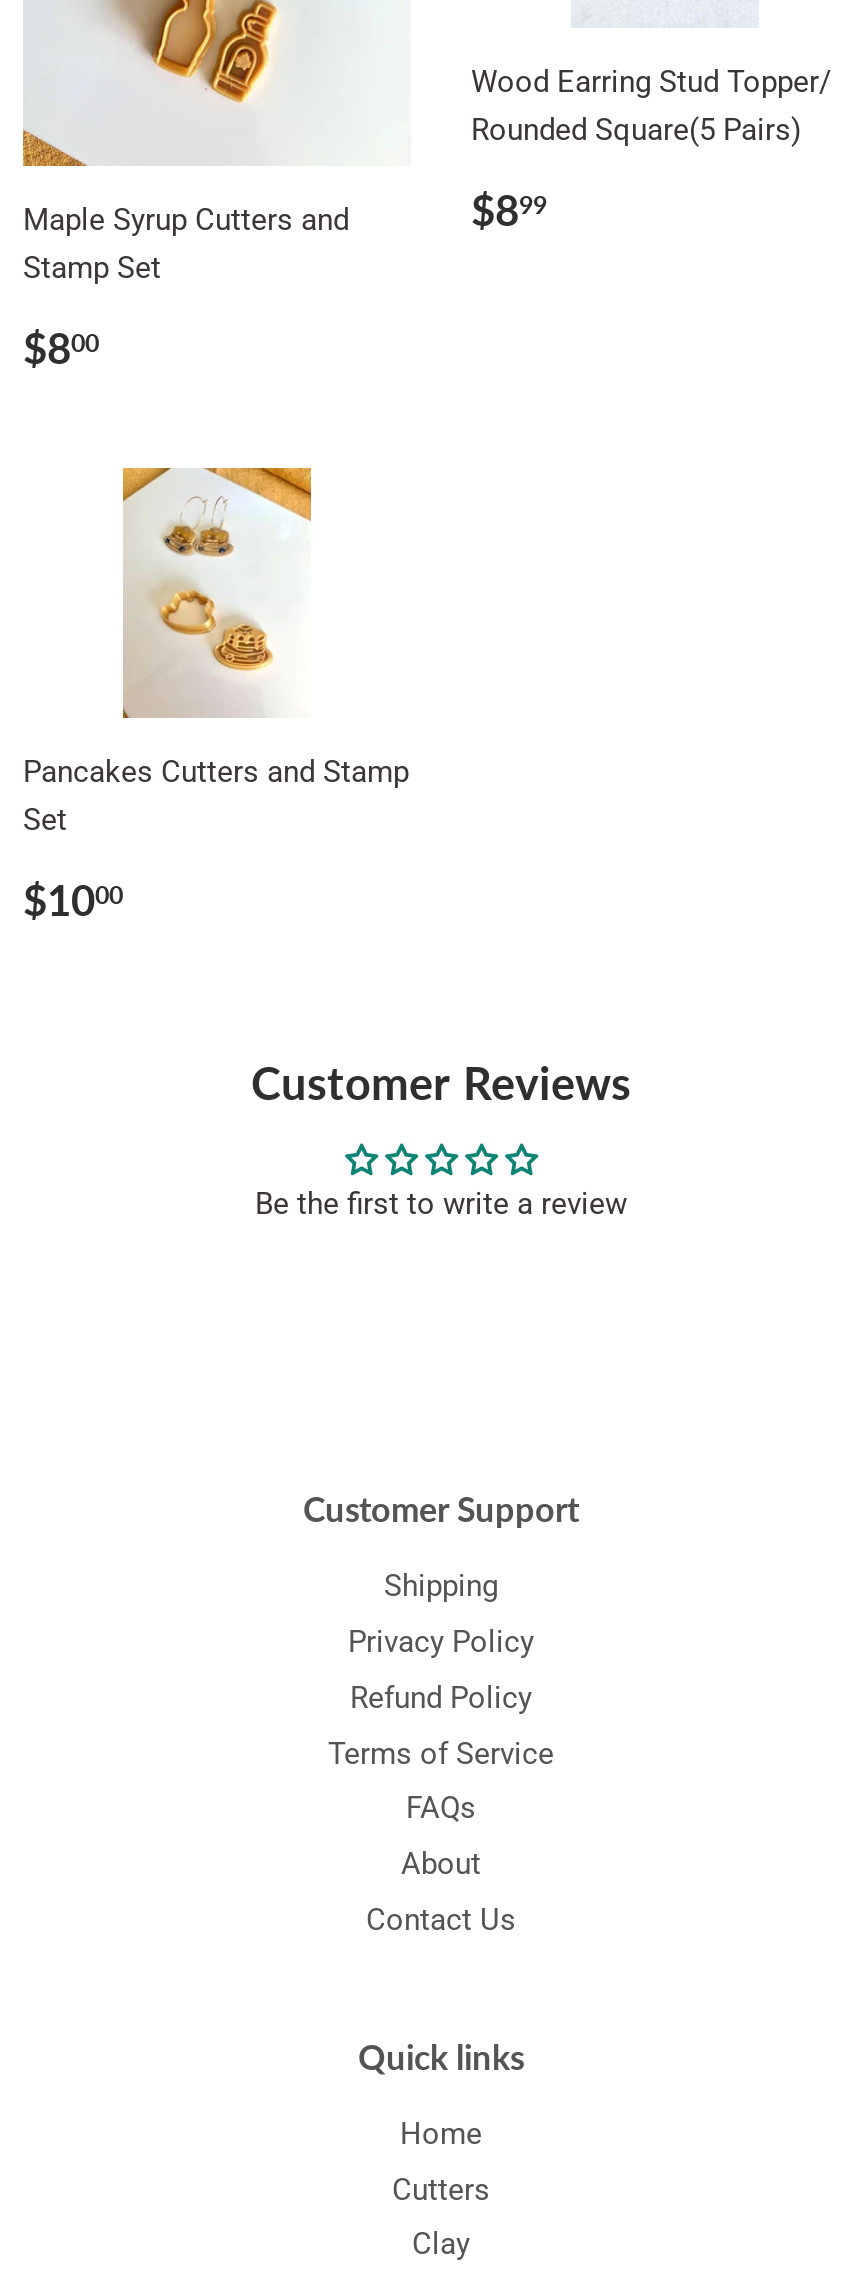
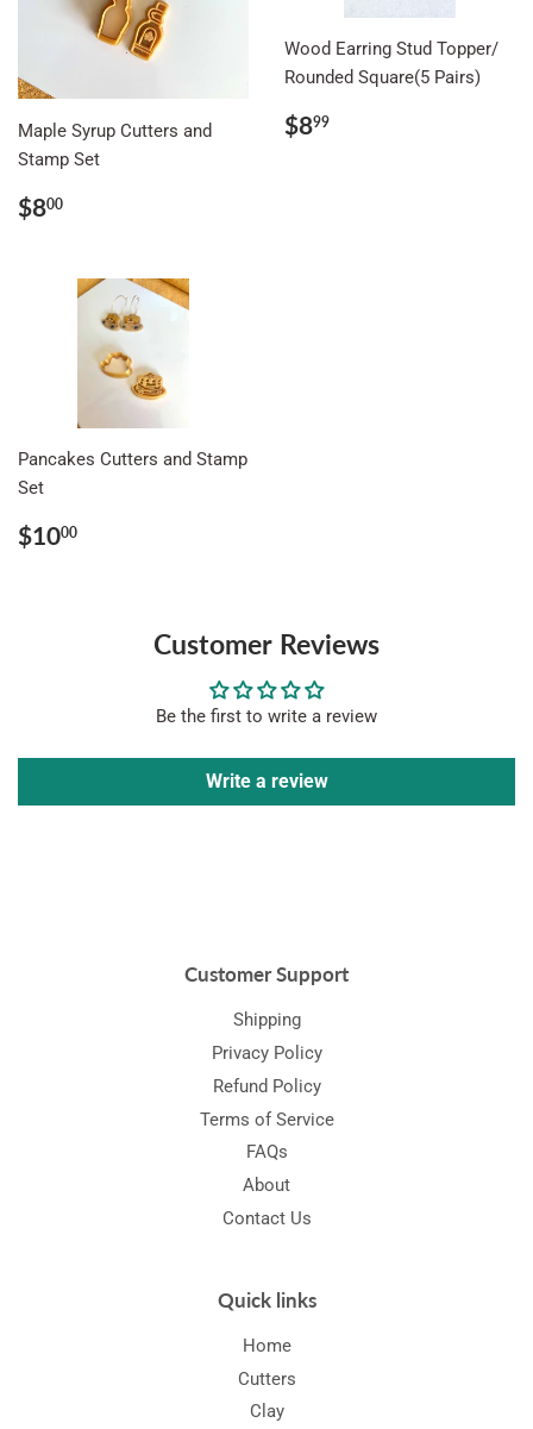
none -> [205,770,328,793] Write a review

